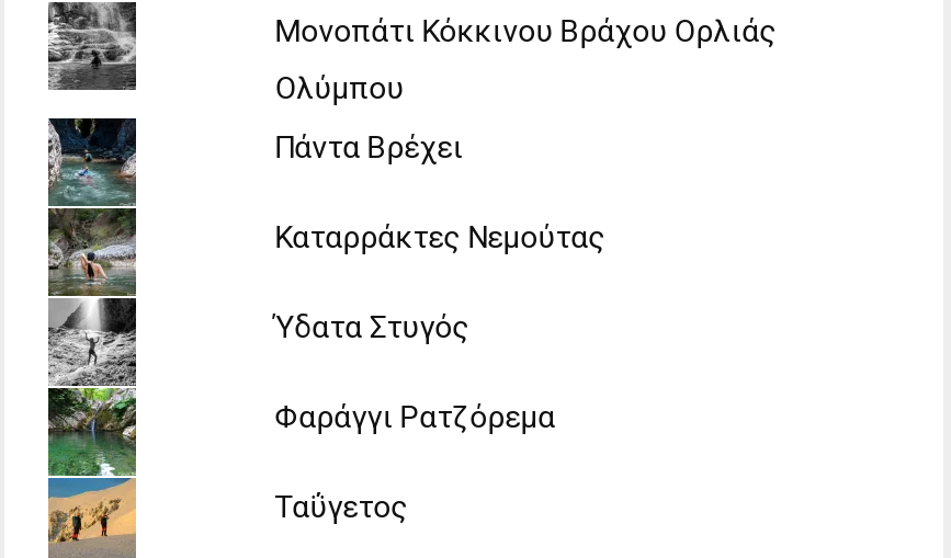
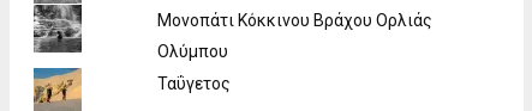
[48,117,138,479] [image] -> none
[275,129,606,434] Πάντα Βρέχει | Καταρράκτες Νεμούτας | Ύδατα Στυγός | Φαράγγι Ρατζόρεμα -> none

